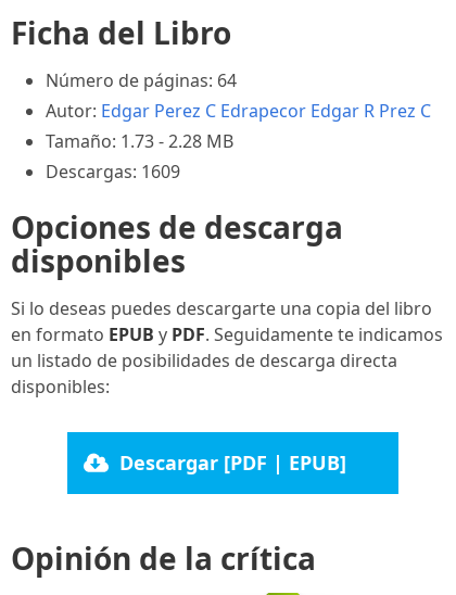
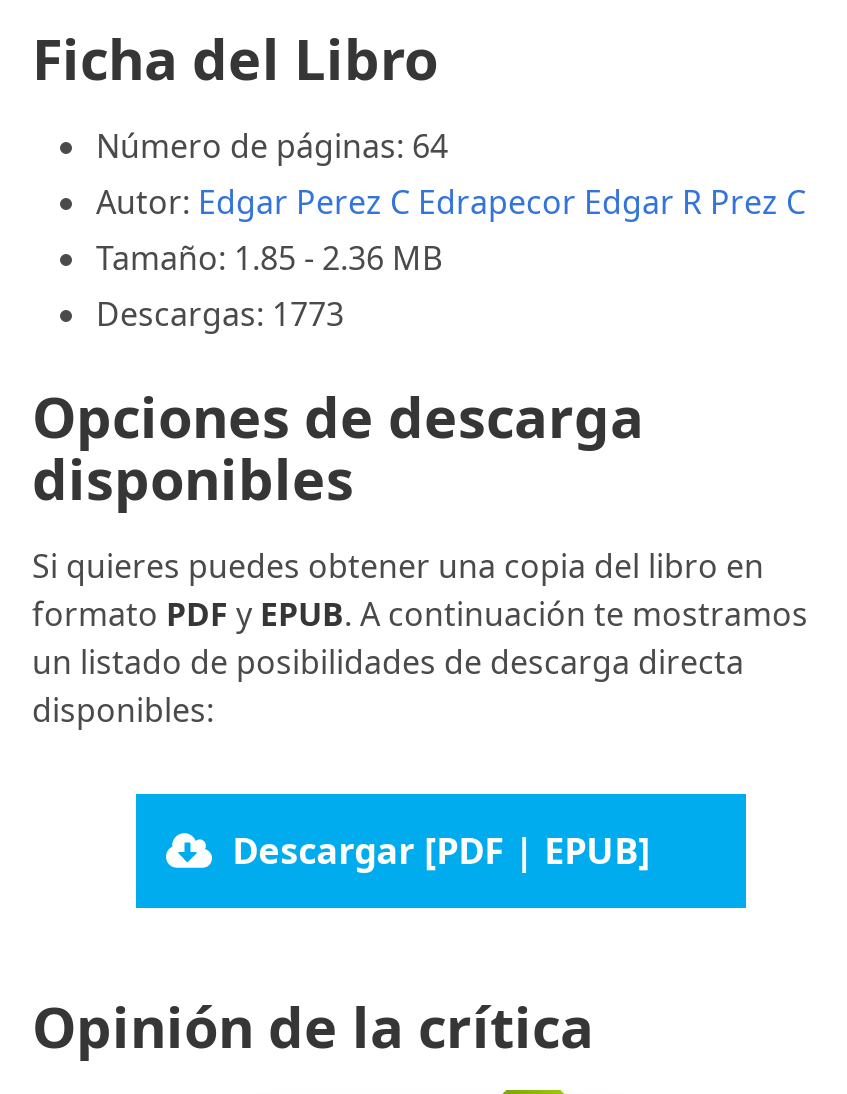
[46,129,233,153] Tamaño: 1.73 - 2.28 MB -> [96,236,442,280] Tamaño: 1.85 - 2.36 MB
[46,160,180,183] Descargas: 1609 -> [96,292,344,336] Descargas: 1773
[11,296,432,320] Si lo deseas puedes descargarte una copia del libro -> [32,544,764,588] Si quieres puedes obtener una copia del libro en
[11,322,443,346] en formato EPUB y PDF. Seguidamente te indicamos -> [32,592,808,636] formato PDF y EPUB. A continuación te mostramos

